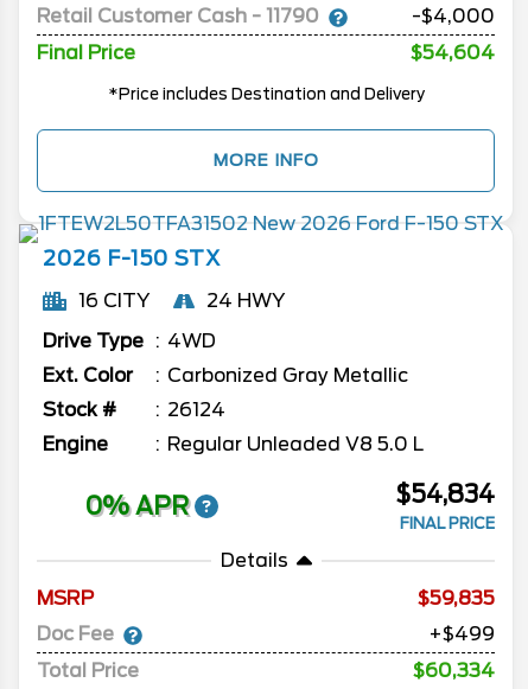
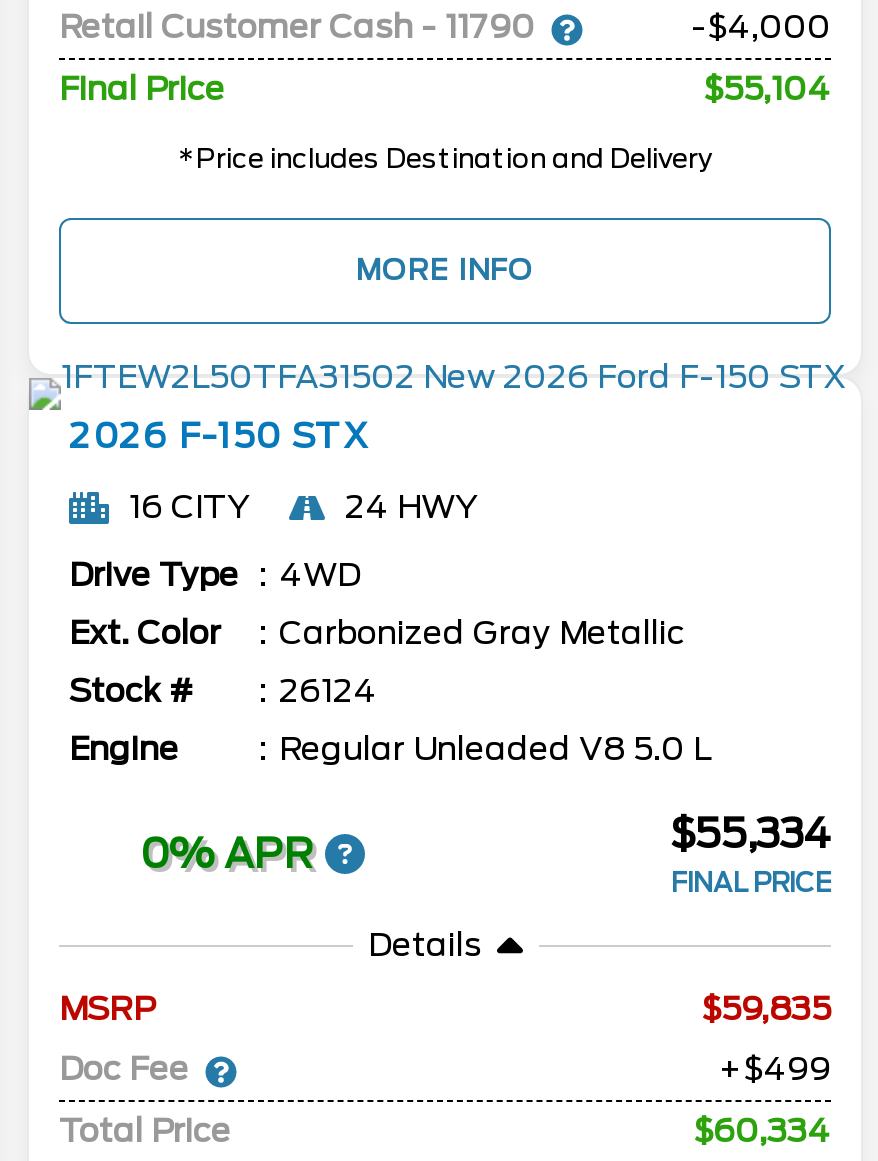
[411,42,495,64] $54,604 -> [703,70,831,108] $55,104
[395,481,495,509] $54,834 -> [669,810,831,858] $55,334

